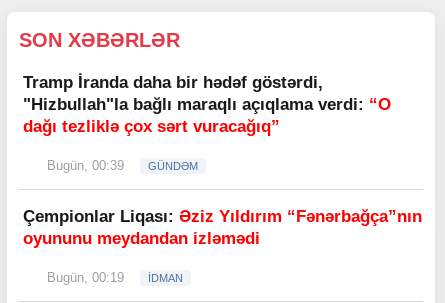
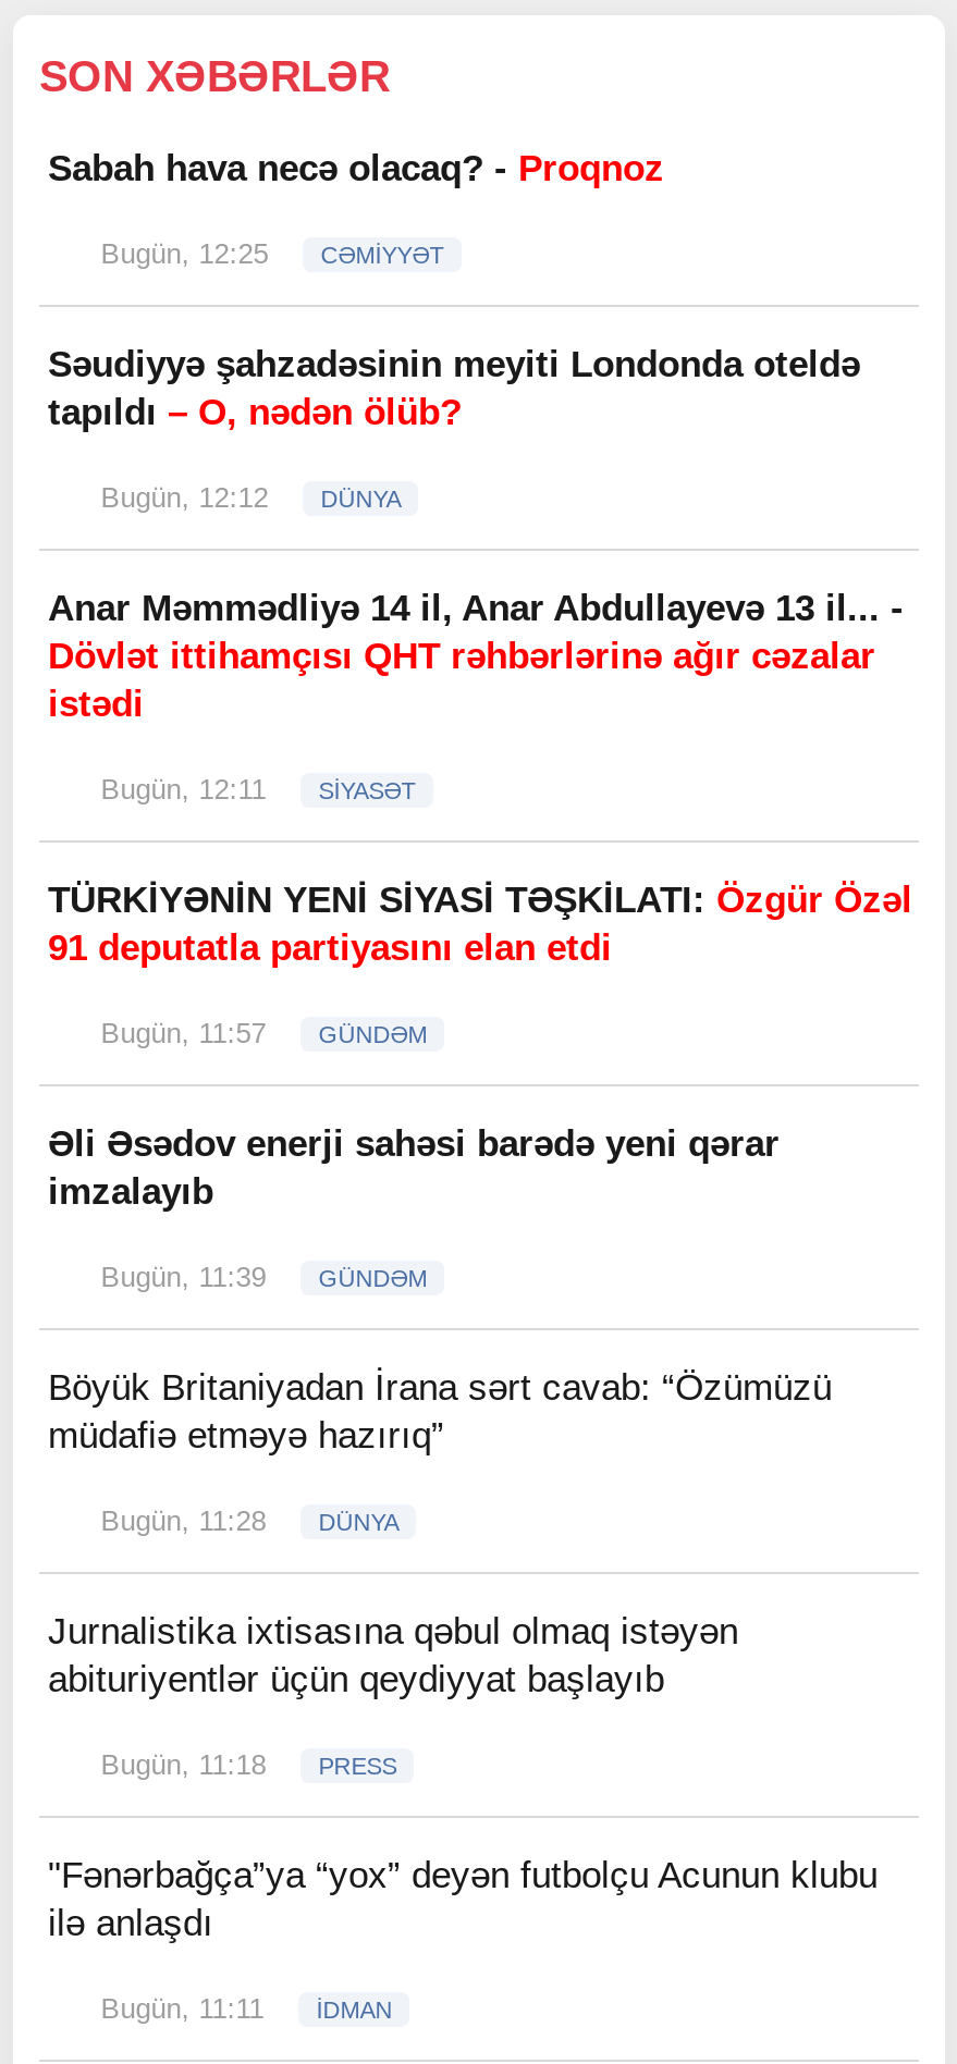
[23,73,391,173] Tramp İranda daha bir hədəf göstərdi, | "Hizbullah"la bağlı maraqlı açıqlama verdi: “O | dağı tezliklə çox sərt vuracağıq” | Bugün, 00:39 -> [48,147,912,1049] Sabah hava necə olacaq? - Proqnoz | Bugün, 12:25 | CƏMİYYƏT | Səudiyyə şahzadəsinin meyiti Londonda oteldə | tapıldı – O, nədən ölüb? | Bugün, 12:12 | DÜNYA | Anar Məmmədliyə 14 il, Anar Abdullayevə 13 il... - | Dövlət ittihamçısı QHT rəhbərlərinə ağır cəzalar | istədi | Bugün, 12:11 | SİYASƏT | TÜRKİYƏNİN YENİ SİYASİ TƏŞKİLATI: Özgür Özəl | 91 deputatla partiyasını elan etdi | Bugün, 11:57
[23,207,422,285] Çempionlar Liqası: Əziz Yıldırım “Fənərbağça”nın | oyununu meydandan izləmədi | Bugün, 00:19 -> [48,1123,878,2024] Əli Əsədov enerji sahəsi barədə yeni qərar | imzalayıb | Bugün, 11:39 | GÜNDƏM | Böyük Britaniyadan İrana sərt cavab: “Özümüzü | müdafiə etməyə hazırıq” | Bugün, 11:28 | DÜNYA | Jurnalistika ixtisasına qəbul olmaq istəyən | abituriyentlər üçün qeydiyyat başlayıb | Bugün, 11:18 | PRESS | "Fənərbağça”ya “yox” deyən futbolçu Acunun klubu | ilə anlaşdı | Bugün, 11:11

